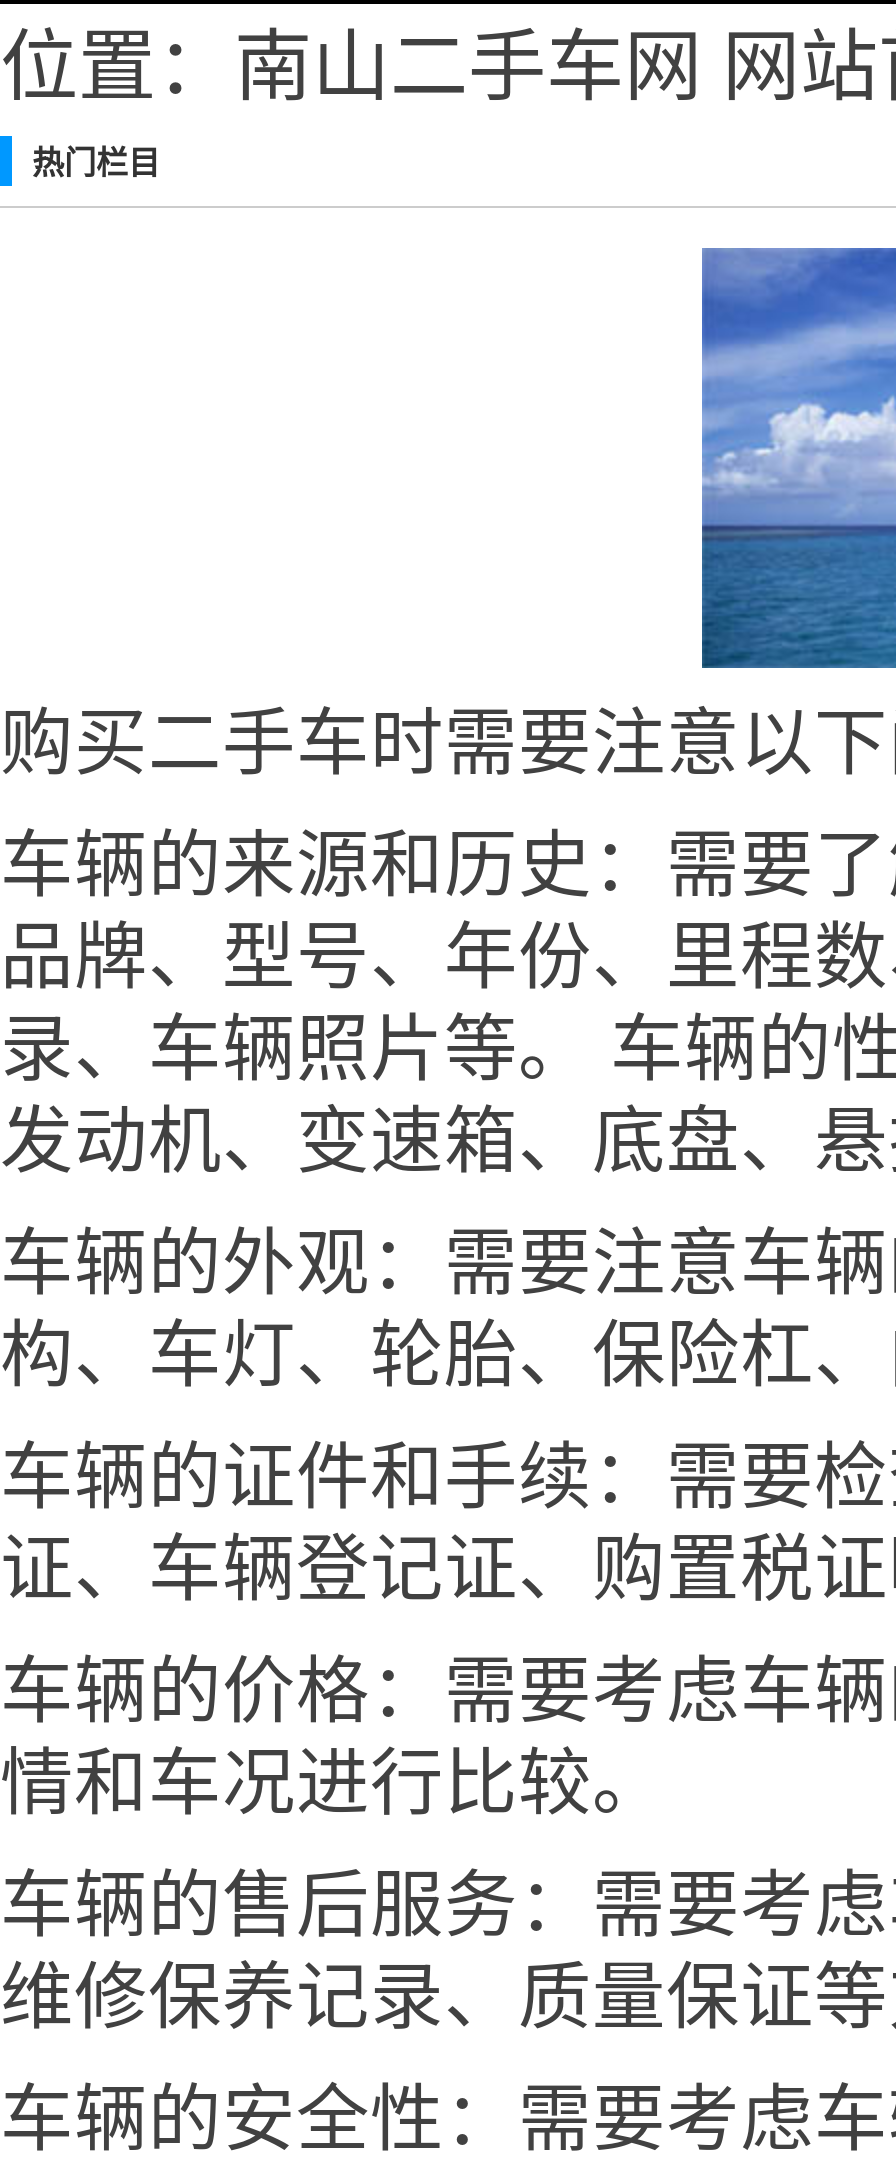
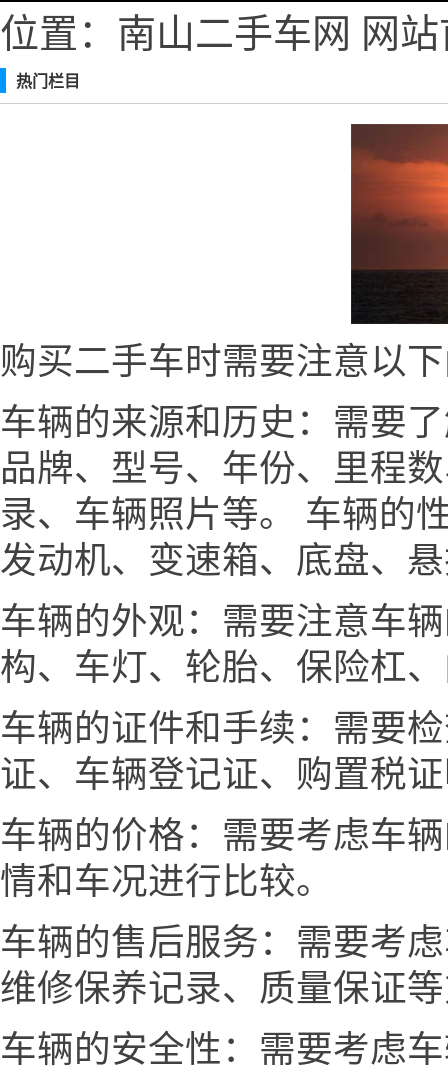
[700,246,890,670] [image] -> [350,123,445,325] [image]

